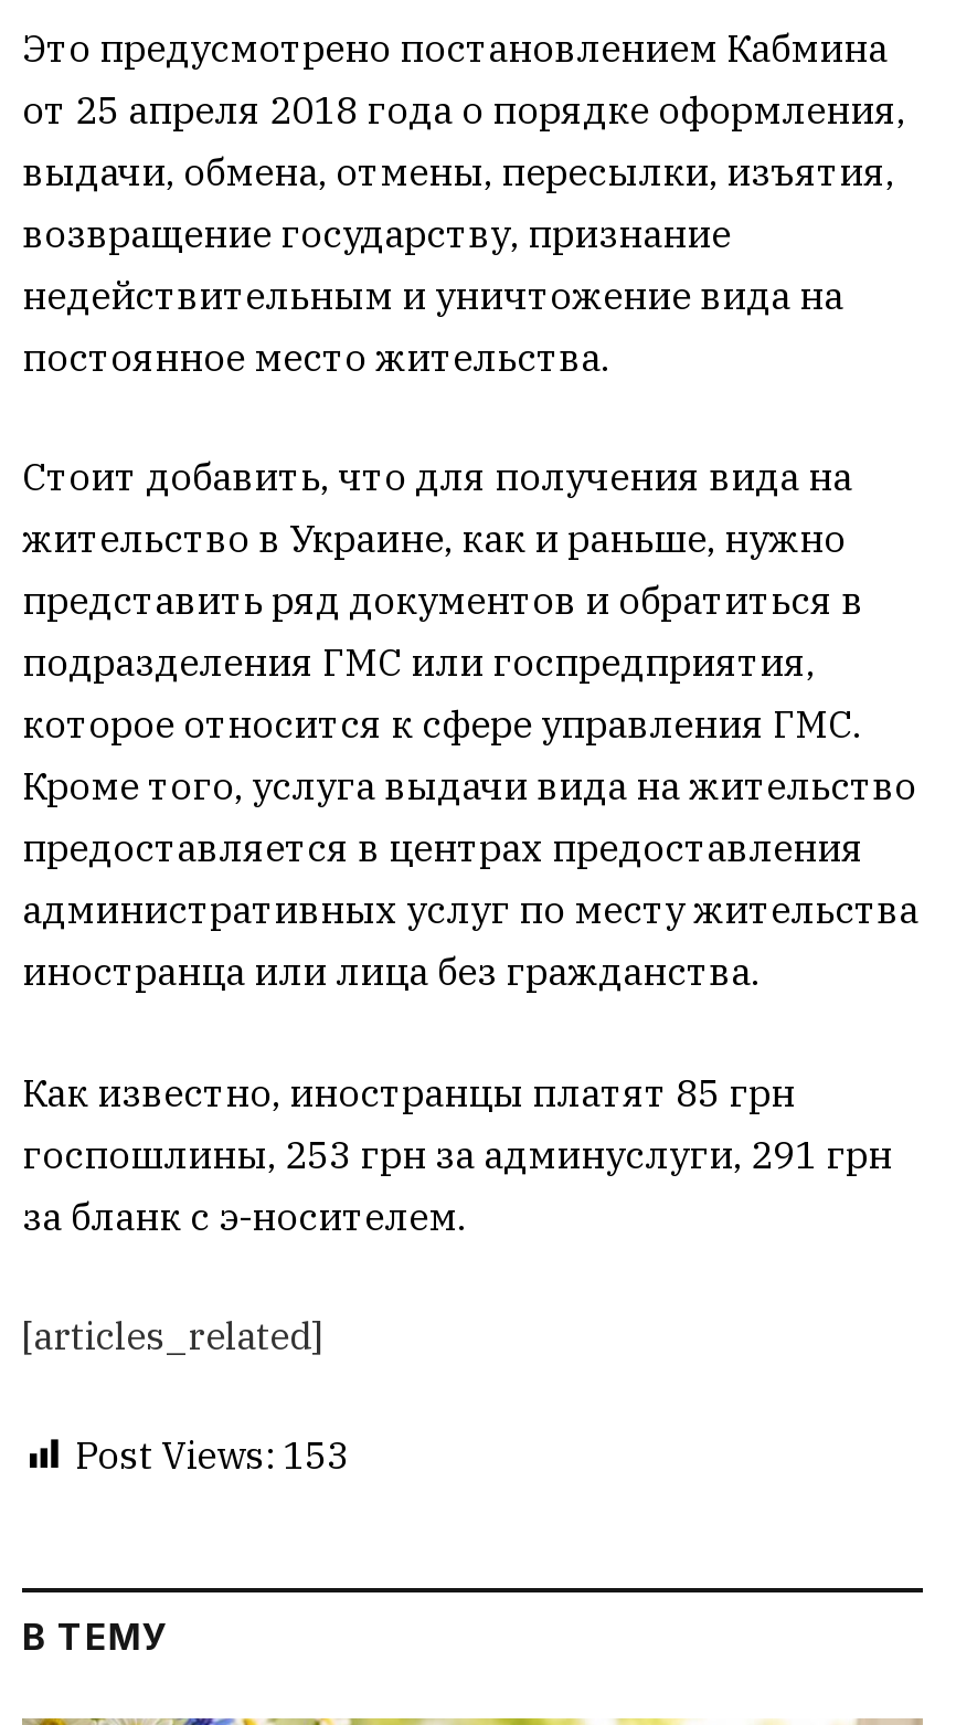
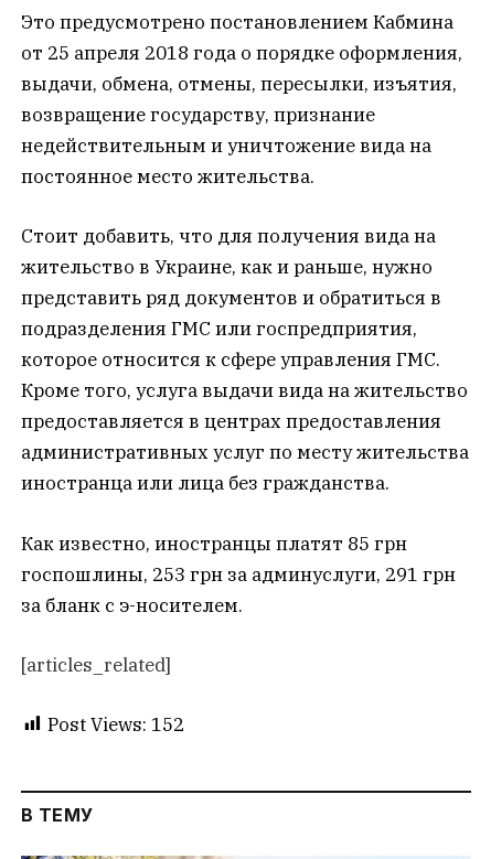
[75,1431,349,1479] Post Views: 153 -> [47,712,184,736] Post Views: 152

